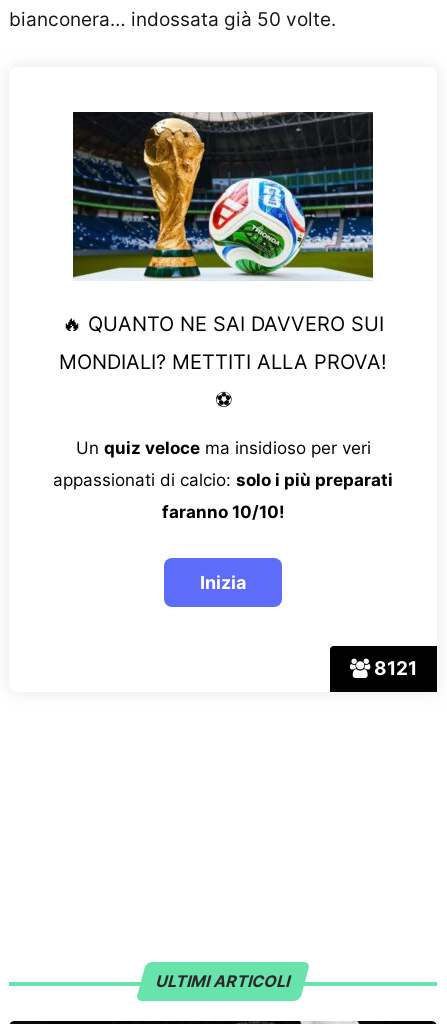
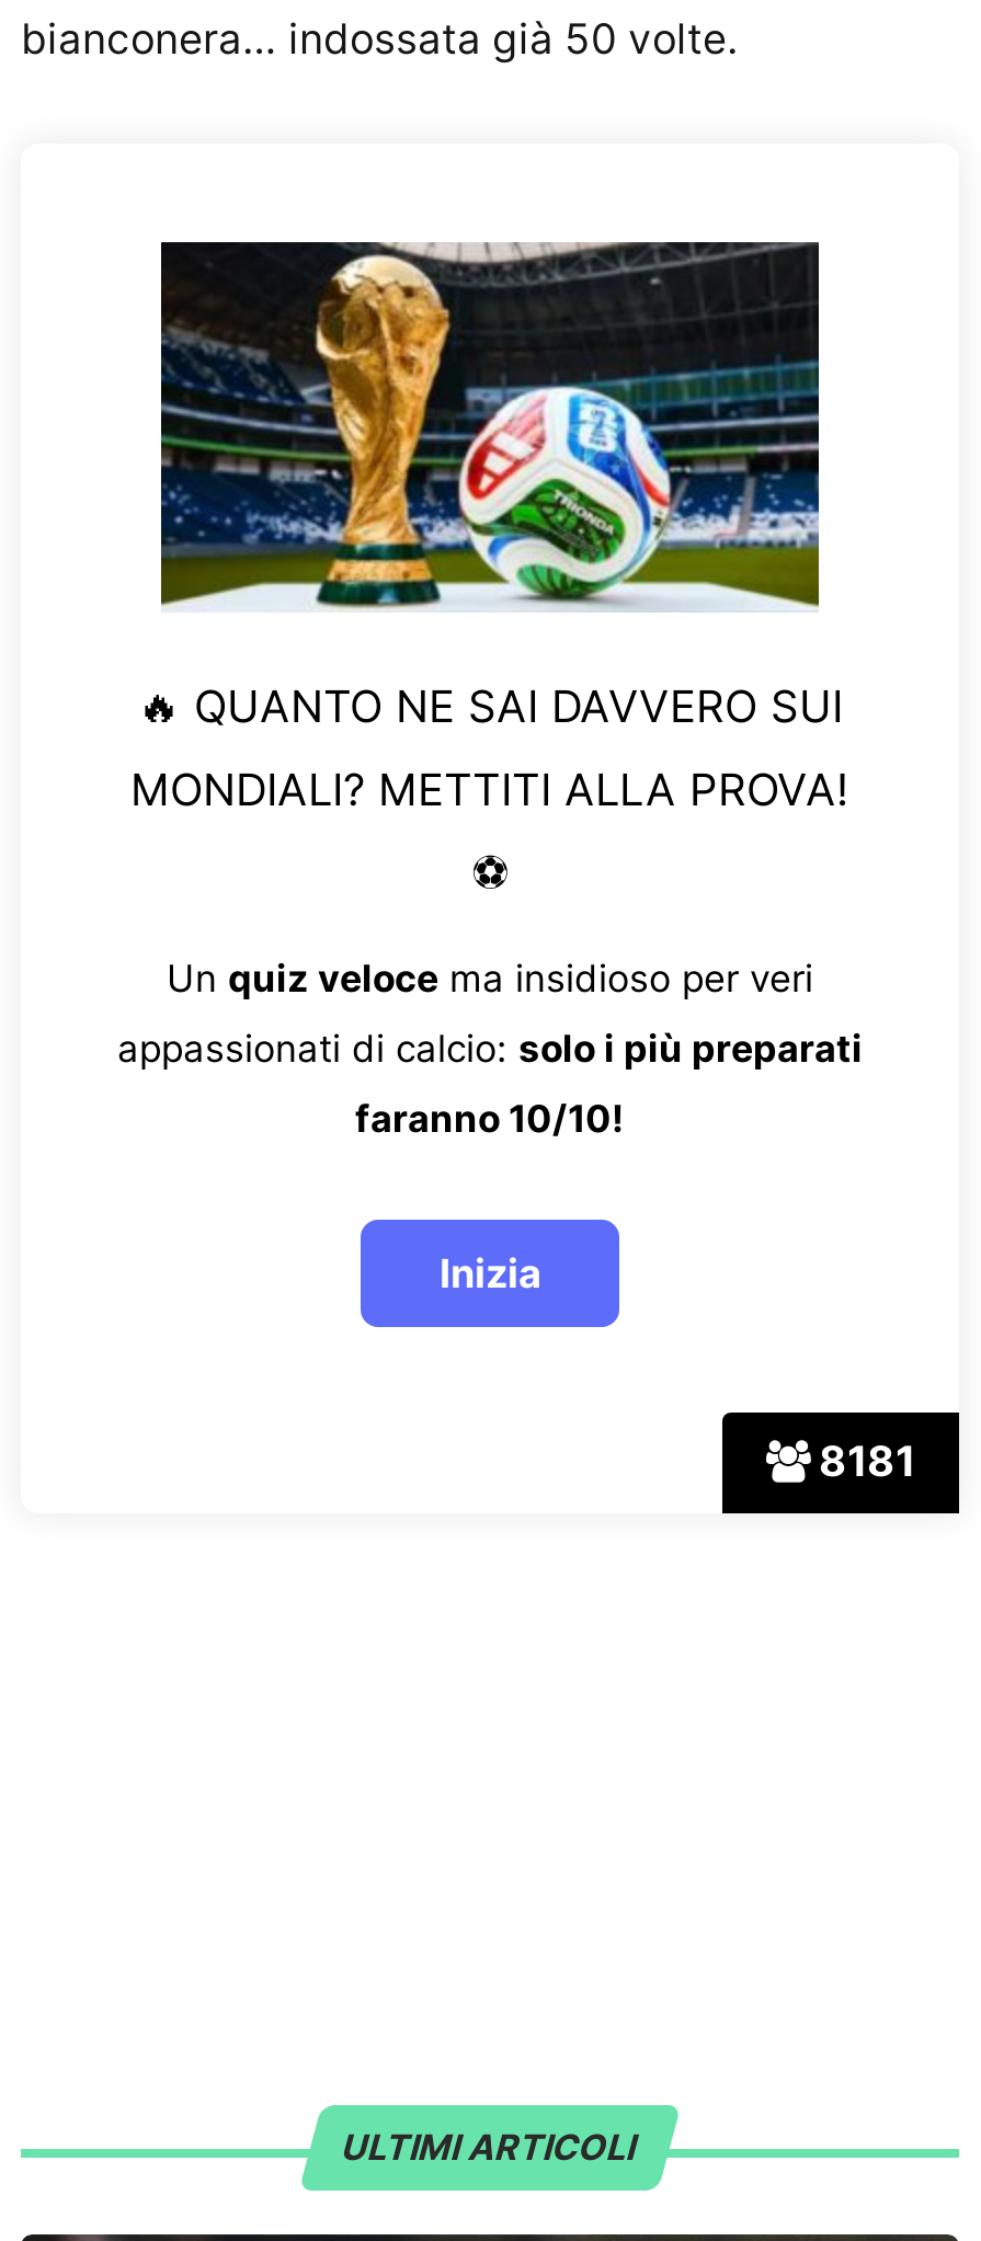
[370,657,417,680] 8121 -> [810,1436,915,1487] 8181

